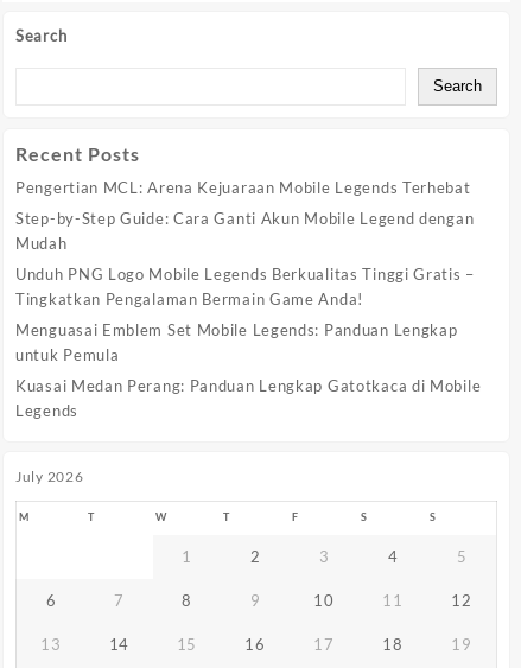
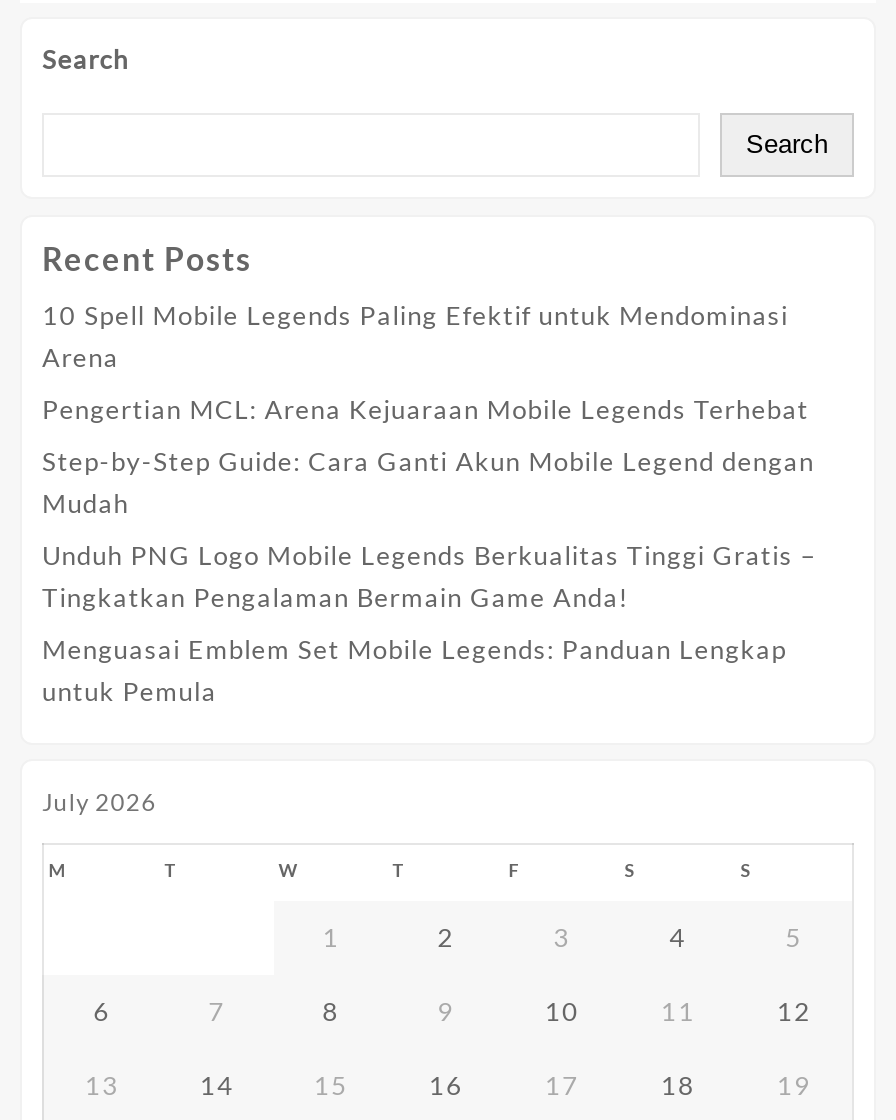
none -> [42,299,788,373] 10 Spell Mobile Legends Paling Efektif untuk Mendominasi | Arena
moved [15,178,475,364] -> [42,393,816,707]: Pengertian MCL: Arena Kejuaraan Mobile Legends Terhebat | Step-by-Step Guide: Cara Ganti Akun Mobile Legend dengan | Mudah | Unduh PNG Logo Mobile Legends Berkualitas Tinggi Gratis – | Tingkatkan Pengalaman Bermain Game Anda! | Menguasai Emblem Set Mobile Legends: Panduan Lengkap | untuk Pemula
[15,376,481,420] Kuasai Medan Perang: Panduan Lengkap Gatotkaca di Mobile | Legends -> none

